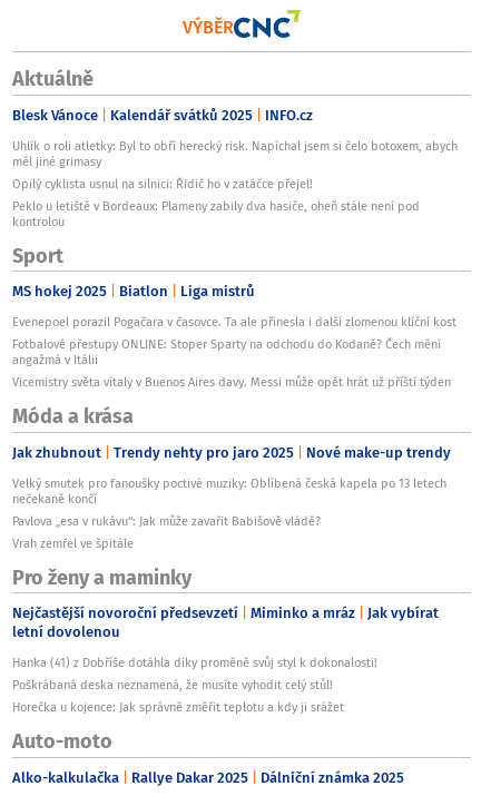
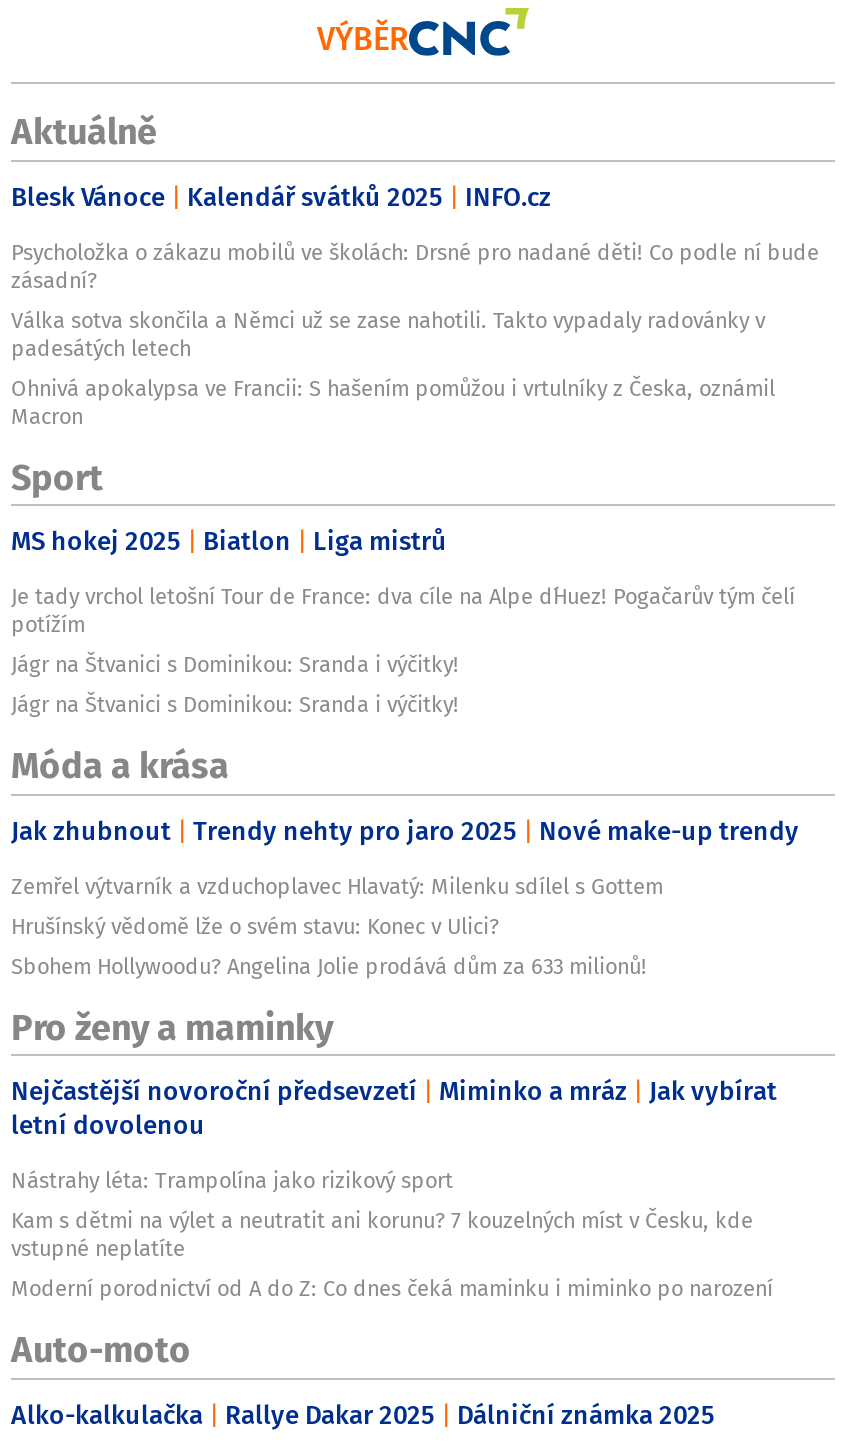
[12,137,458,230] Uhlík o roli atletky: Byl to obří herecký risk. Napíchal jsem si čelo botoxem, abych | měl jiné grimasy | Opilý cyklista usnul na silnici: Řidič ho v zatáčce přejel! | Peklo u letiště v Bordeaux: Plameny zabily dva hasiče, oheň stále není pod | kontrolou -> [11,235,819,431] Psycholožka o zákazu mobilů ve školách: Drsné pro nadané děti! Co podle ní bude | zásadní? | Válka sotva skončila a Němci už se zase nahotili. Takto vypadaly radovánky v | padesátých letech | Ohnivá apokalypsa ve Francii: S hašením pomůžou i vrtulníky z Česka, oznámil | Macron
[12,313,456,391] Evenepoel porazil Pogačara v časovce. Ta ale přinesla i další zlomenou klíční kost | Fotbalové přestupy ONLINE: Stoper Sparty na odchodu do Kodaně? Čech mění | angažmá v Itálii | Vicemistry světa vítaly v Buenos Aires davy. Messi může opět hrát už příští týden -> [11,580,795,720] Je tady vrchol letošní Tour de France: dva cíle na Alpe d´Huez! Pogačarův tým čelí | potížím | Jágr na Štvanici s Dominikou: Sranda i výčitky! | Jágr na Štvanici s Dominikou: Sranda i výčitky!
[12,474,446,552] Velký smutek pro fanoušky poctivé muziky: Oblíbená česká kapela po 13 letech | nečekaně končí | Pavlova „esa v rukávu“: Jak může zavařit Babišově vládě? | Vrah zemřel ve špitále -> [11,869,663,981] Zemřel výtvarník a vzduchoplavec Hlavatý: Milenku sdílel s Gottem | Hrušínský vědomě lže o svém stavu: Konec v Ulici? | Sbohem Hollywoodu? Angelina Jolie prodává dům za 633 milionů!
[12,654,377,716] Hanka (41) z Dobříše dotáhla díky proměně svůj styl k dokonalosti! | Poškrábaná deska neznamená, že musíte vyhodit celý stůl! | Horečka u kojence: Jak správně změřit teplotu a kdy ji srážet -> [11,1164,773,1304] Nástrahy léta: Trampolína jako rizikový sport | Kam s dětmi na výlet a neutratit ani korunu? 7 kouzelných míst v Česku, kde | vstupné neplatíte | Moderní porodnictví od A do Z: Co dnes čeká maminku i miminko po narození

